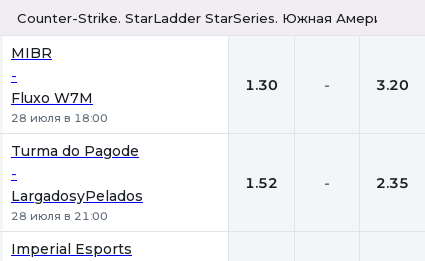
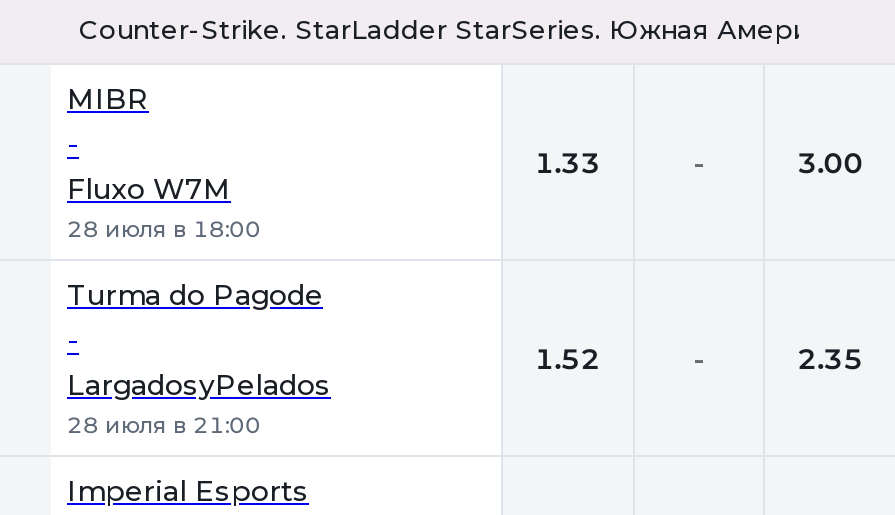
[245,75,278,93] 1.30 -> [534,144,600,180] 1.33
[376,75,409,93] 3.20 -> [797,144,863,180] 3.00

